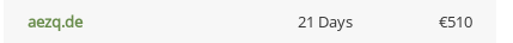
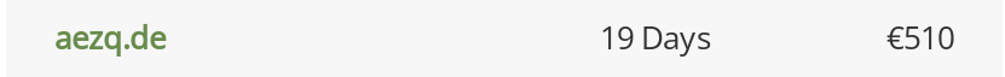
[297,11,352,32] 21 Days -> [600,16,711,59] 19 Days

